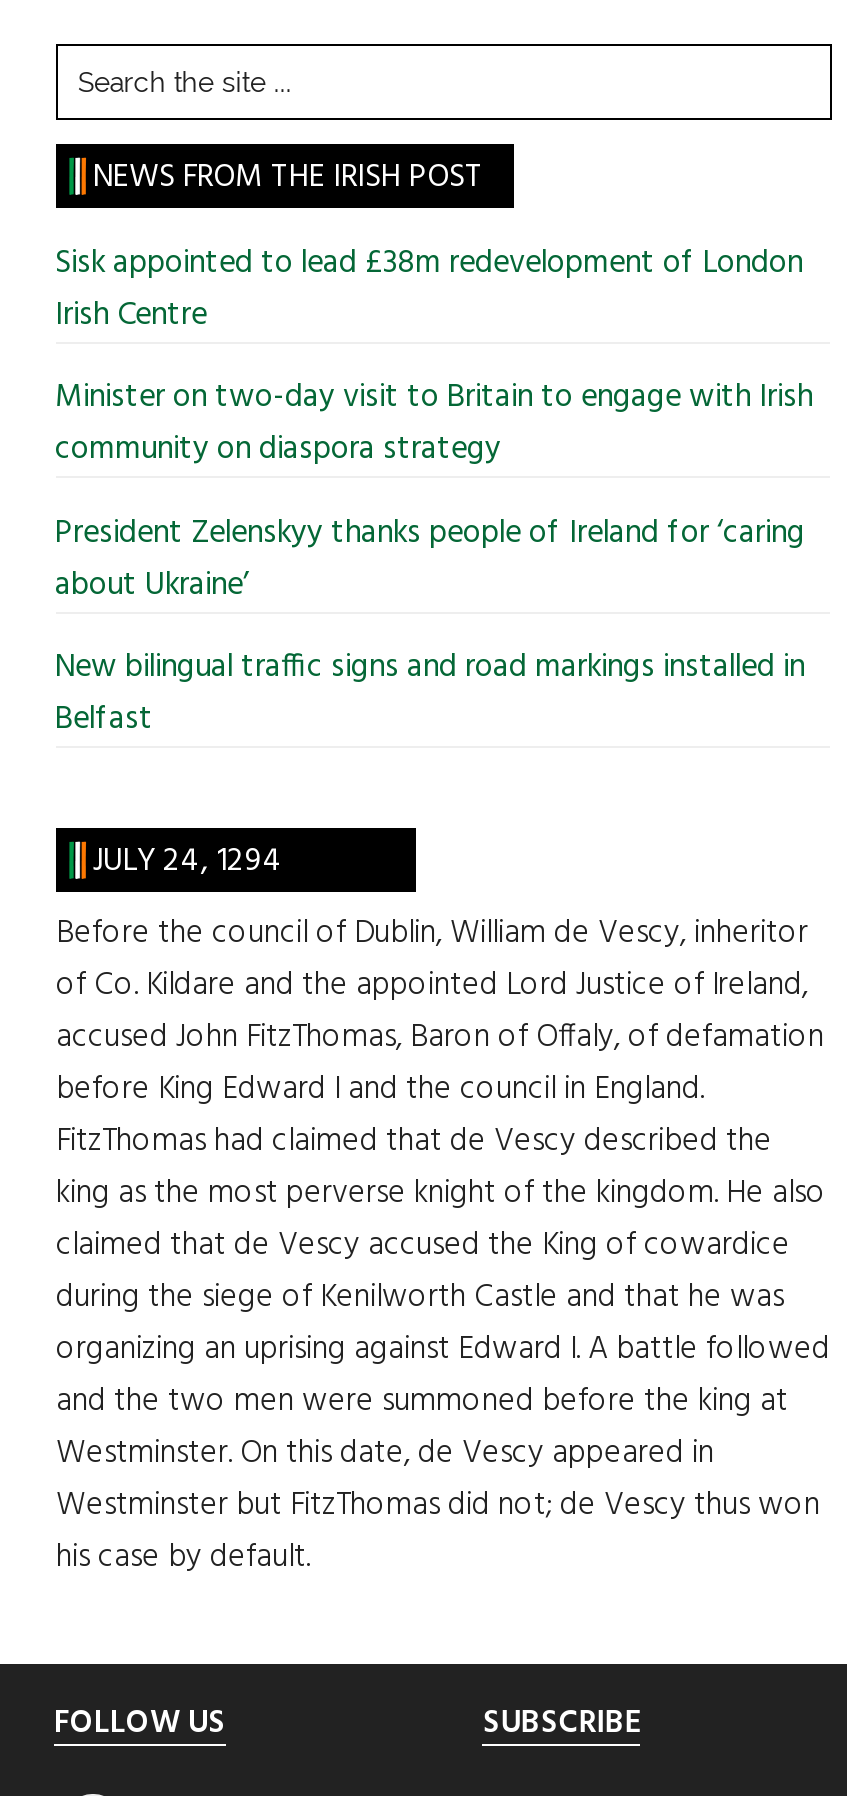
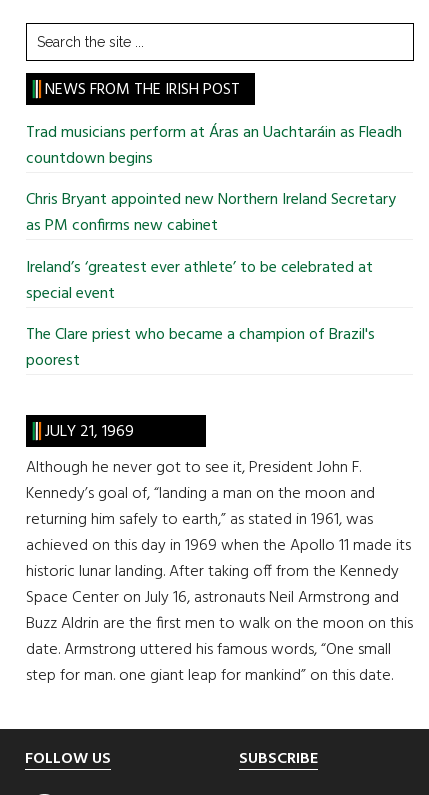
[55,238,803,342] Sisk appointed to lead £38m redevelopment of London | Irish Centre -> [25,120,401,172] Trad musicians perform at Áras an Uachtaráin as Fleadh | countdown begins
[55,373,813,477] Minister on two-day visit to Britain to engage with Irish | community on diaspora strategy -> [25,187,395,239] Chris Bryant appointed new Northern Ireland Secretary | as PM confirms new cabinet
[55,508,805,612] President Zelenskyy thanks people of Ireland for ‘caring | about Ukraine’ -> [25,255,372,307] Ireland’s ‘greatest ever athlete’ to be celebrated at | special event
[55,643,805,747] New bilingual traffic signs and road markings installed in | Belfast -> [25,322,374,374] The Clare priest who became a champion of Brazil's | poorest
[56,837,830,1585] JULY 24, 1294 | Before the council of Dublin, William de Vescy, inheritor | of Co. Kildare and the appointed Lord Justice of Ireland, | accused John FitzThomas, Baron of Offaly, of defamation | before King Edward I and the council in England. | FitzThomas had claimed that de Vescy described the | king as the most perverse knight of the kingdom. He also | claimed that de Vescy accused the King of cowardice | during the siege of Kenilworth Castle and that he was | organizing an uprising against Edward I. A battle followed | and the two men were summoned before the king at | Westminster. On this date, de Vescy appeared in | Westminster but FitzThomas did not; de Vescy thus won | his case by default. -> [26,419,413,689] JULY 21, 1969 | Although he never got to see it, President John F. | Kennedy’s goal of, “landing a man on the moon and | returning him safely to earth,” as stated in 1961, was | achieved on this day in 1969 when the Apollo 11 made its | historic lunar landing. After taking off from the Kennedy | Space Center on July 16, astronauts Neil Armstrong and | Buzz Aldrin are the first men to walk on the moon on this | date. Armstrong uttered his famous words, “One small | step for man. one giant leap for mankind” on this date.

